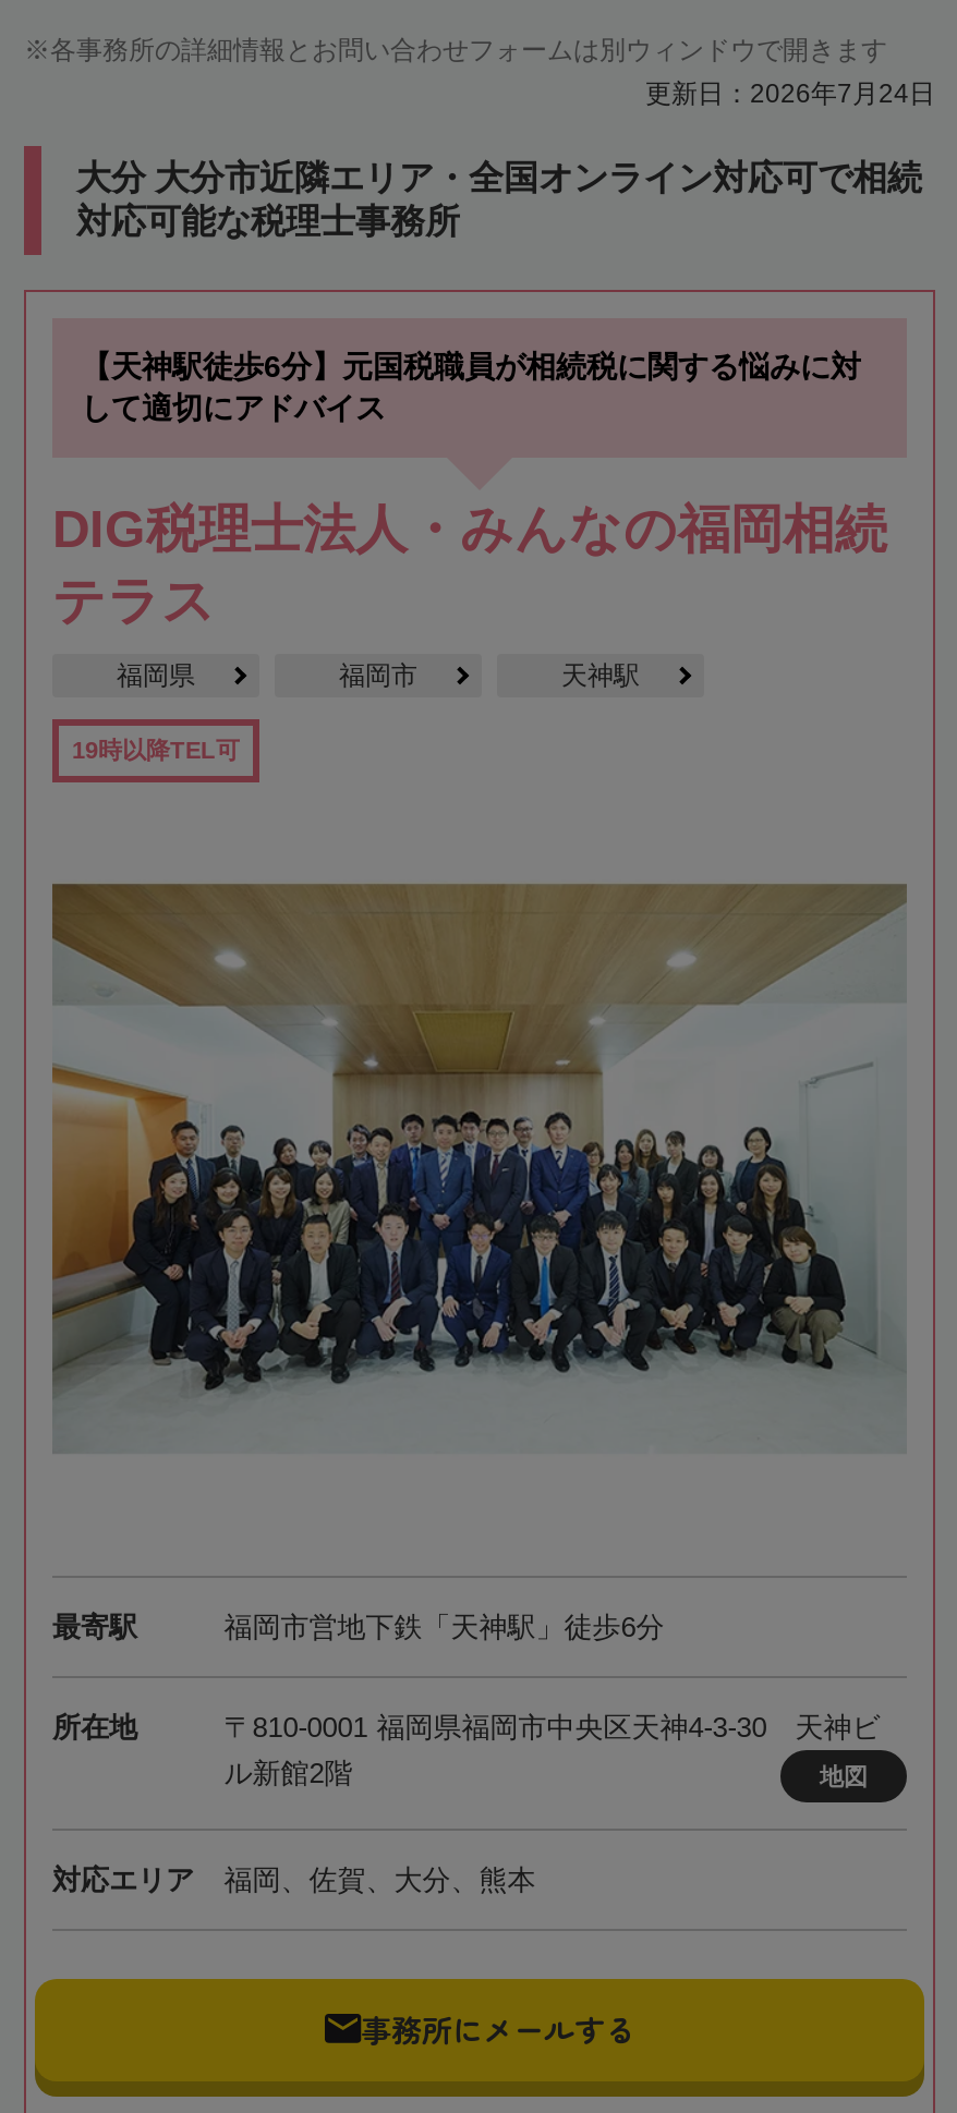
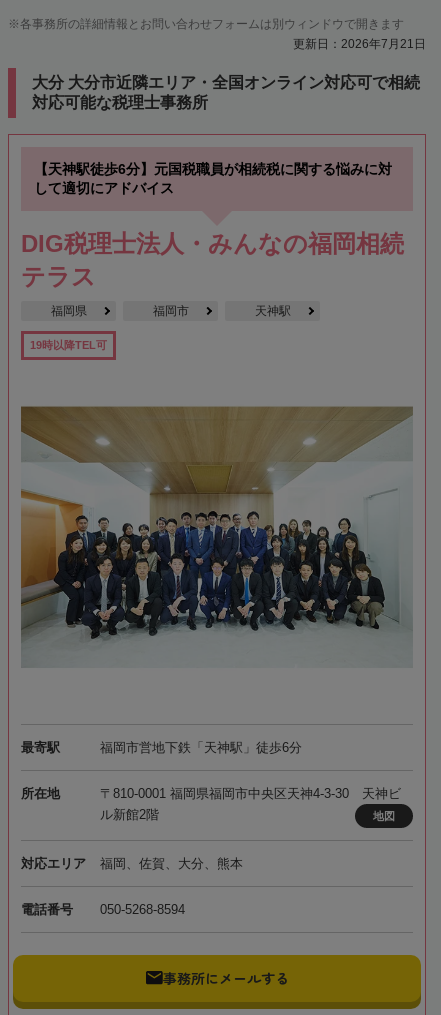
[645,78,935,108] 更新日：2026年7月24日 -> [293,37,426,51] 更新日：2026年7月21日
none -> [21,902,185,917] 電話番号 | 050-5268-8594

